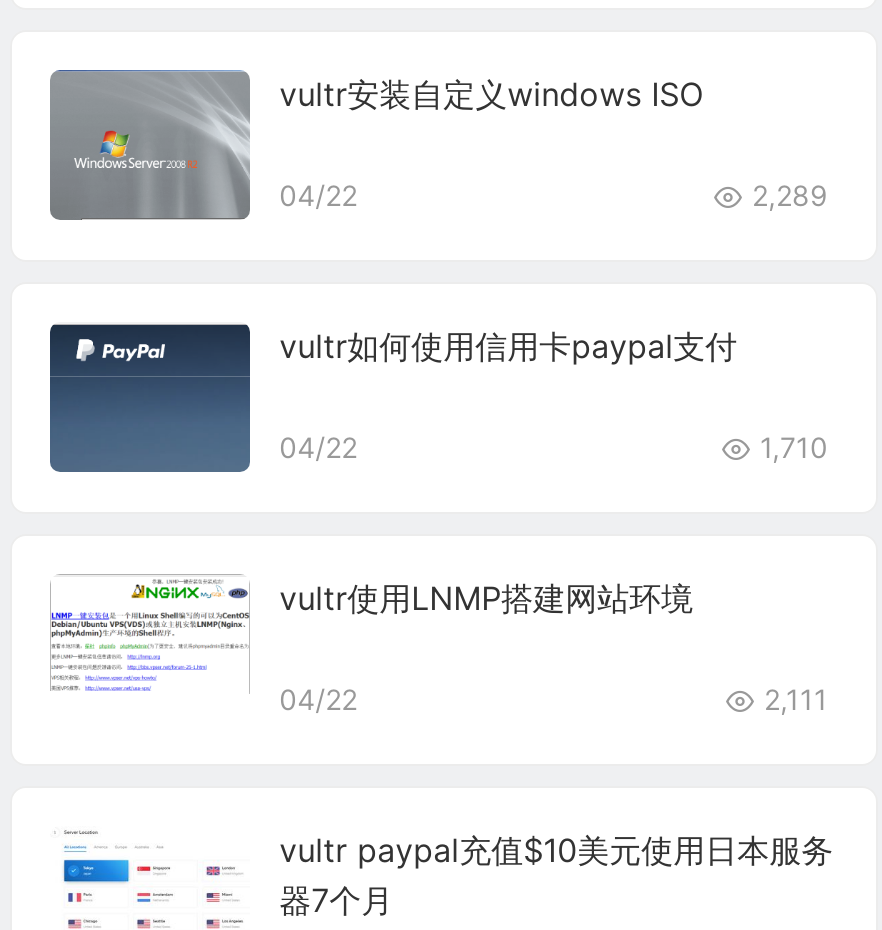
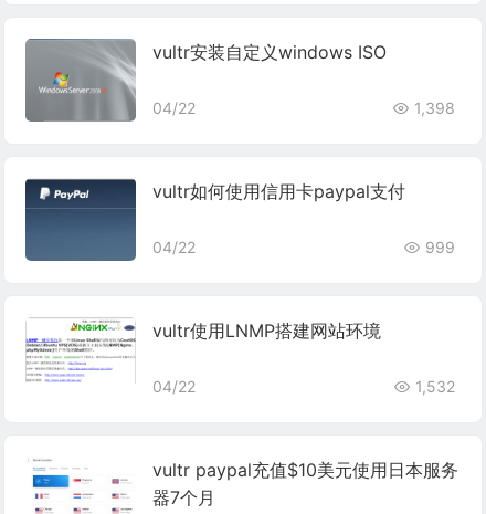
[752,178,828,212] 2,289 -> [414,98,455,117] 1,398
[760,430,828,464] 1,710 -> [425,238,455,256] 999
[764,682,828,716] 2,111 -> [415,377,455,396] 1,532

